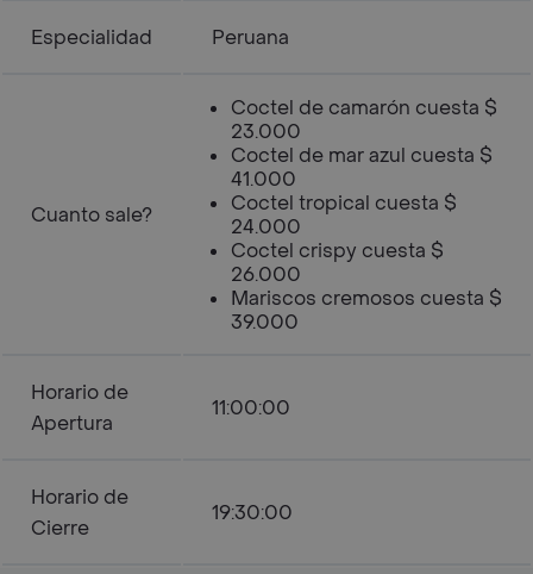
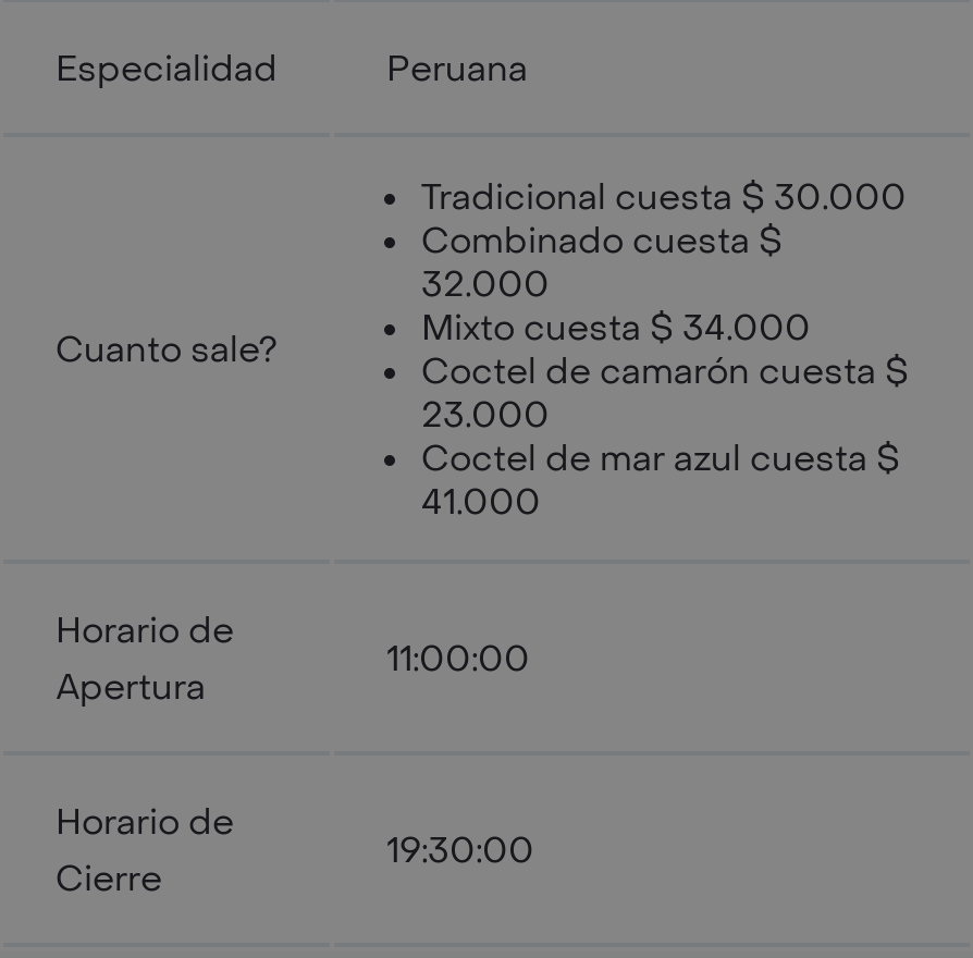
none -> [421,174,907,351] Tradicional cuesta $ 30.000 | Combinado cuesta $ | 32.000 | Mixto cuesta $ 34.000
moved [231,95,497,192] -> [421,348,909,525]: Coctel de camarón cuesta $ | 23.000 | Coctel de mar azul cuesta $ | 41.000
[231,191,502,335] Coctel tropical cuesta $ | 24.000 | Coctel crispy cuesta $ | 26.000 | Mariscos cremosos cuesta $ | 39.000 -> none

